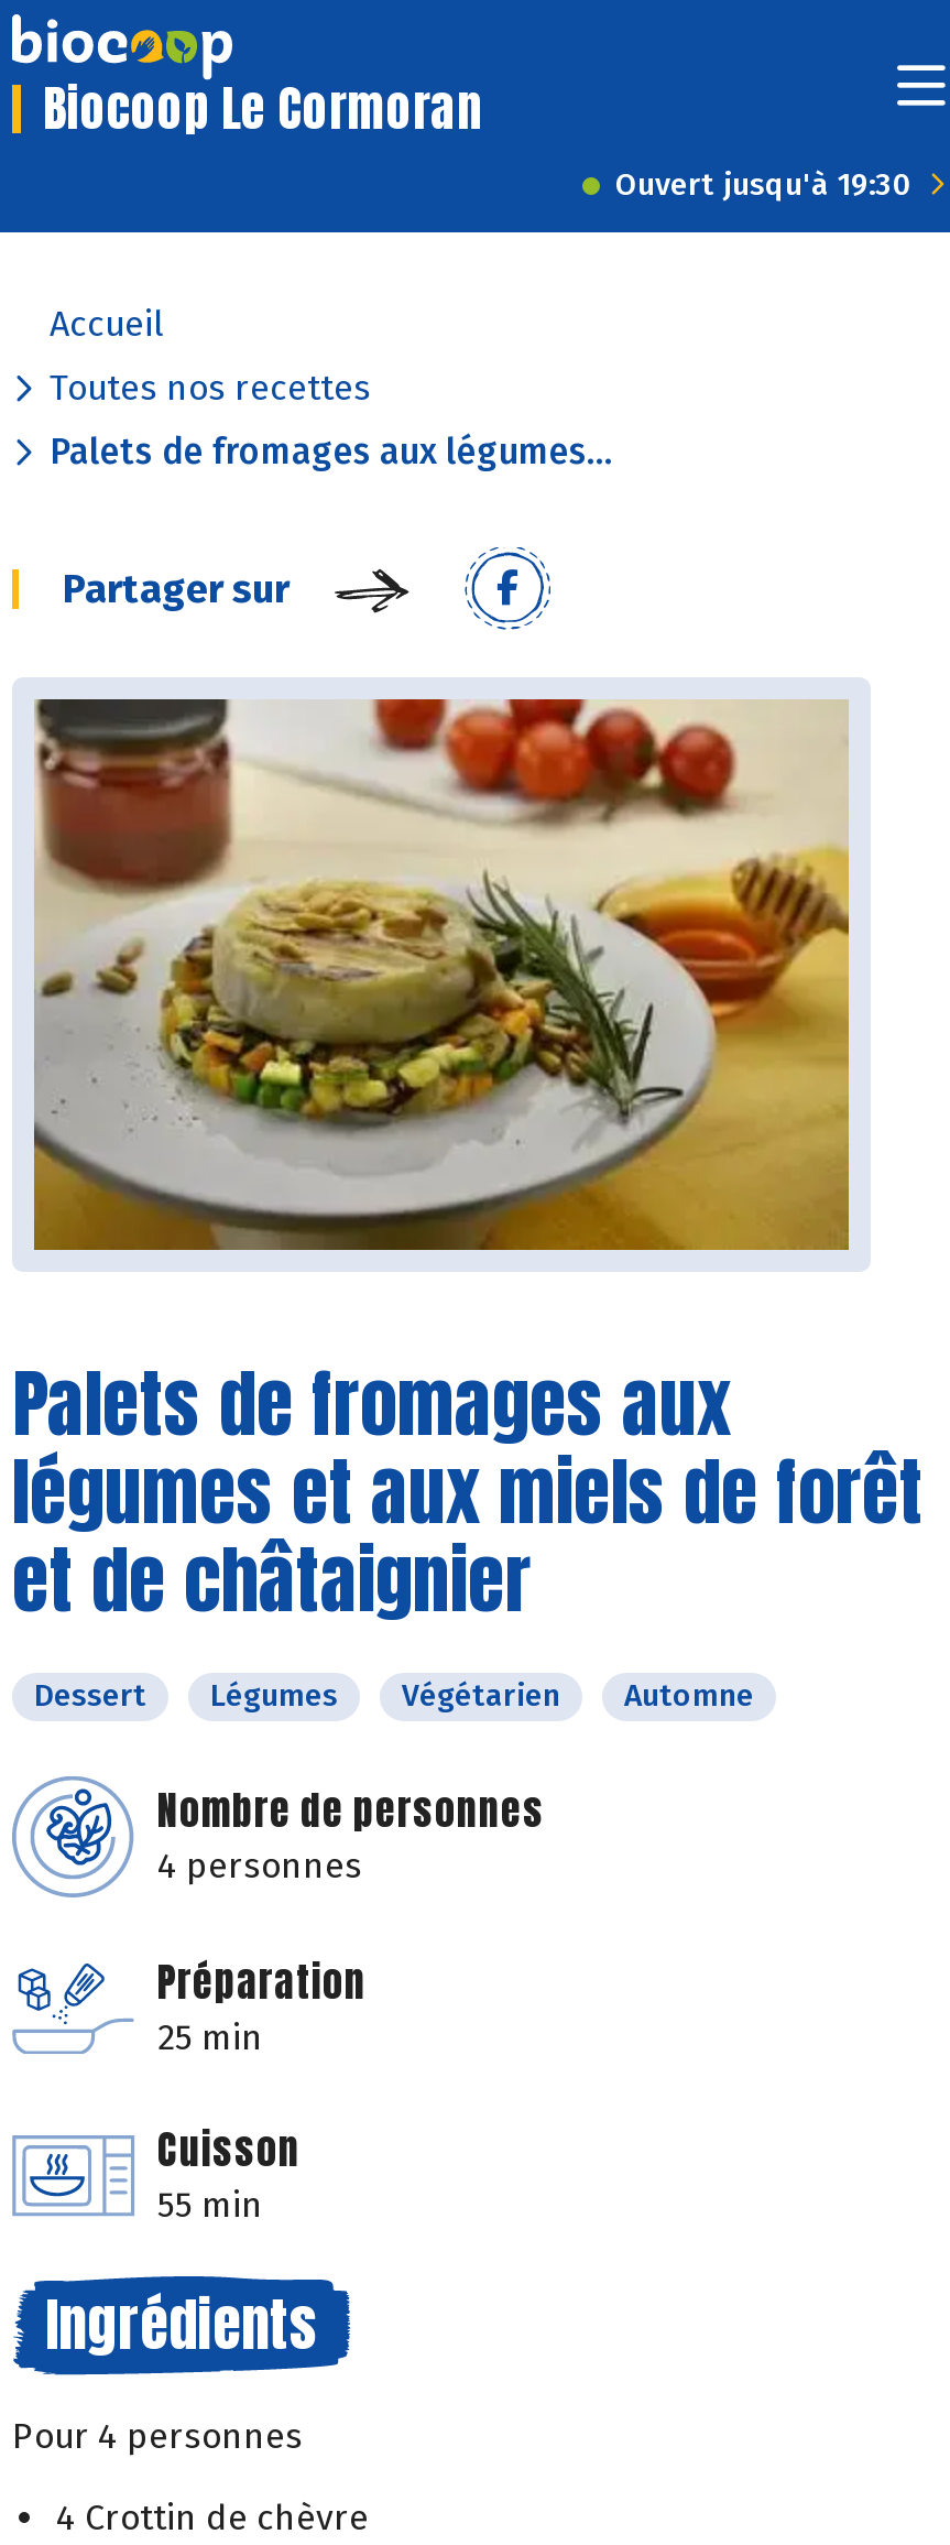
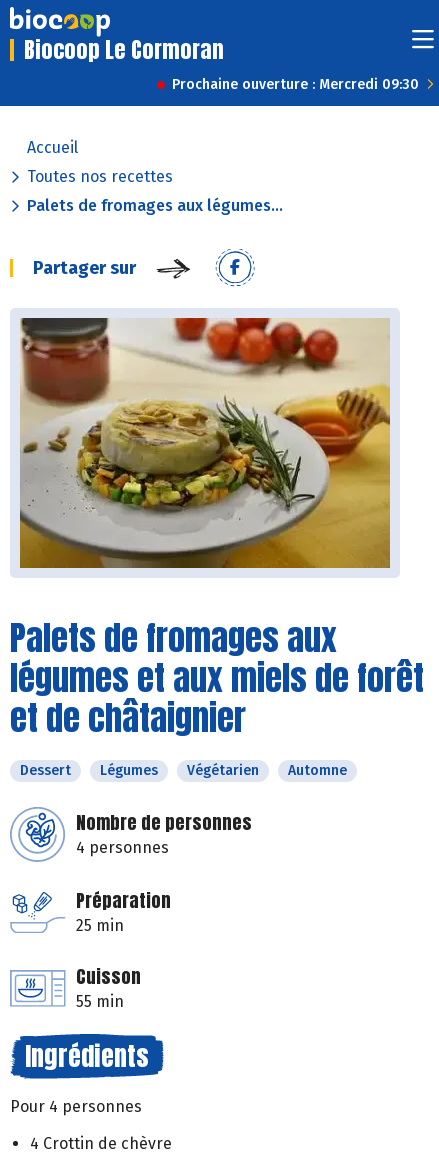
[615,166,913,204] Ouvert jusqu'à 19:30 -> [172,76,419,93] Prochaine ouverture : Mercredi 09:30

